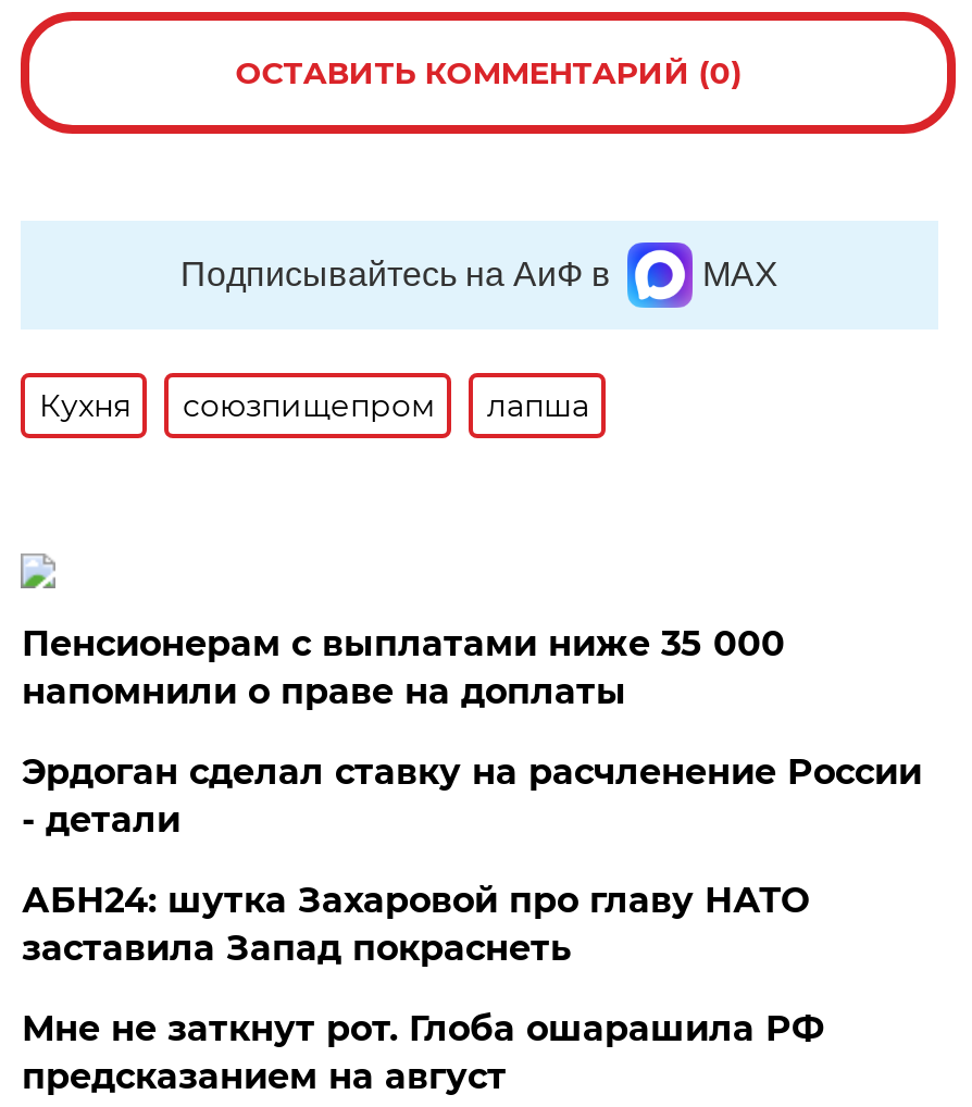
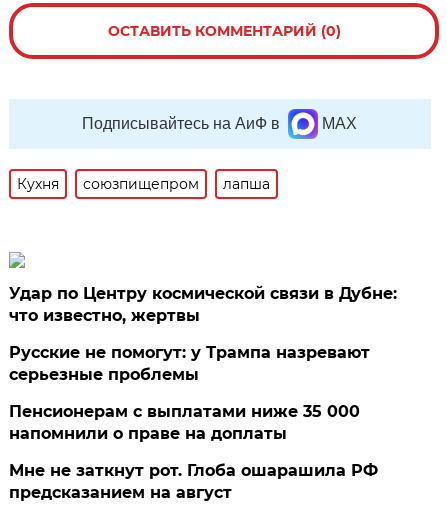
none -> [9,284,397,384] Удар по Центру космической связи в Дубне: | что известно, жертвы | Русские не помогут: у Трампа назревают | серьезные проблемы
moved [22,622,785,712] -> [9,402,360,443]: Пенсионерам с выплатами ниже 35 000 | напомнили о праве на доплаты
[22,751,922,968] Эрдоган сделал ставку на расчленение России | - детали | АБН24: шутка Захаровой про главу НАТО | заставила Запад покраснеть -> none

